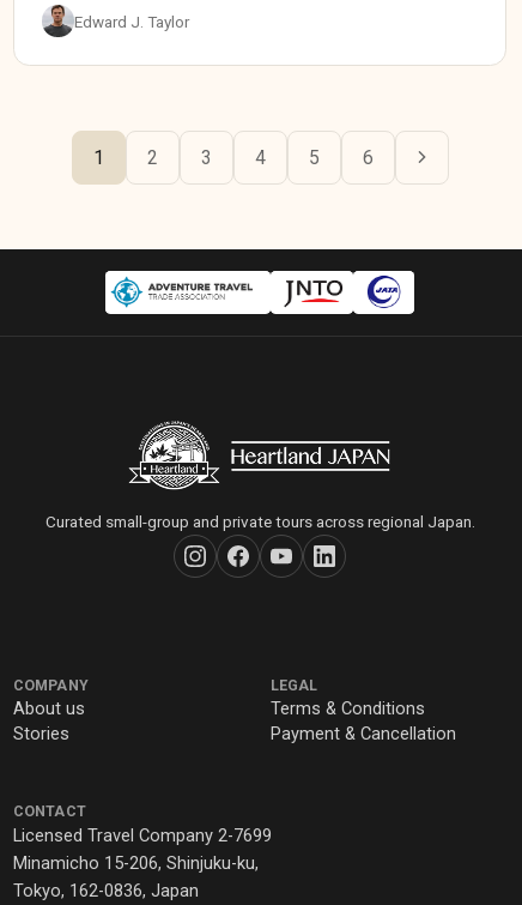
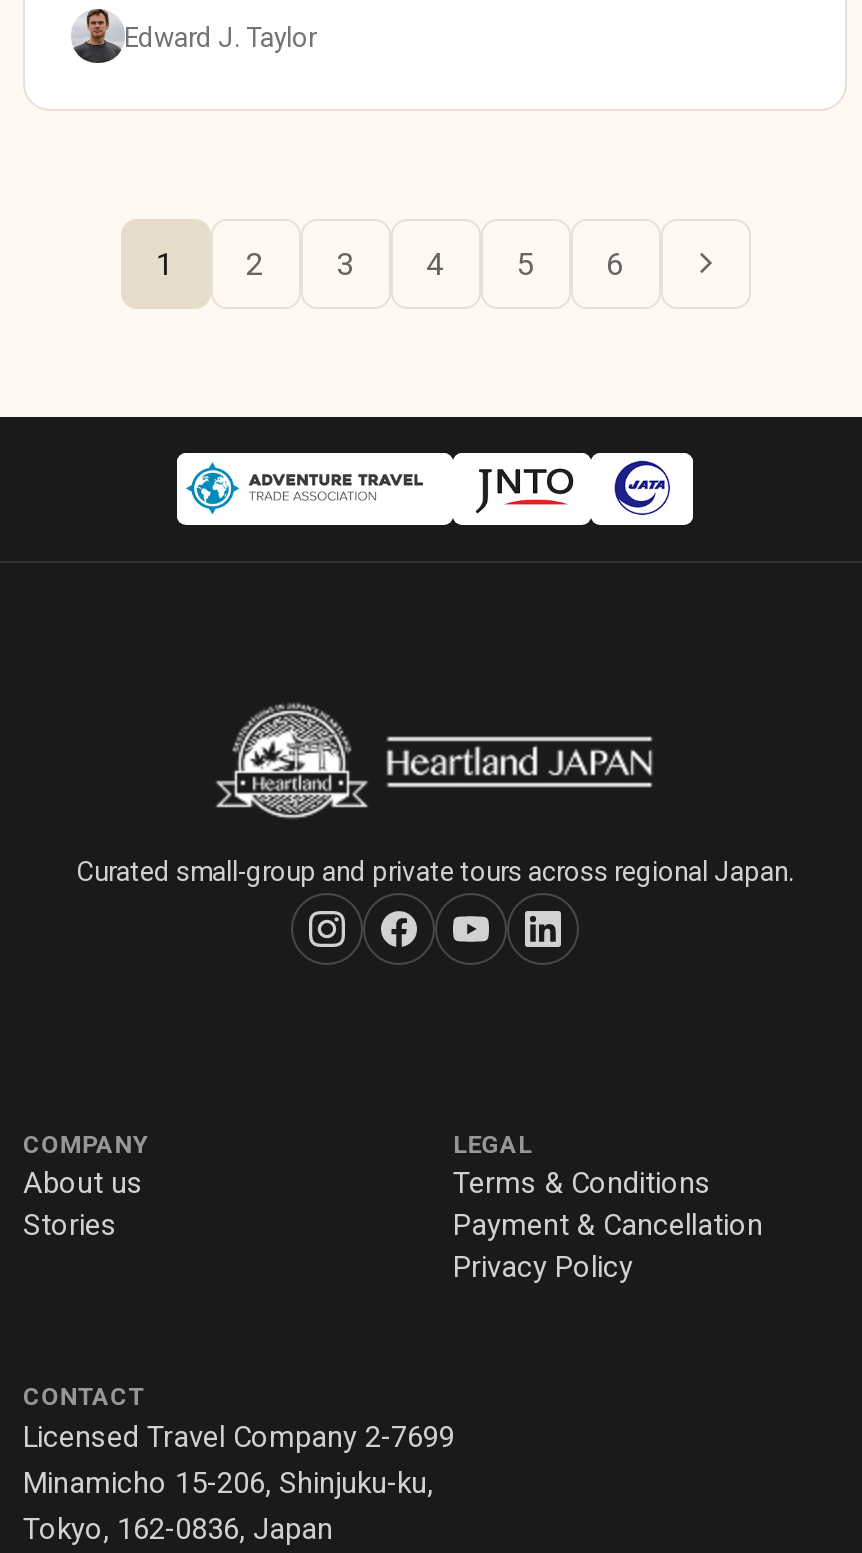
none -> [453,1248,633,1284] Privacy Policy

